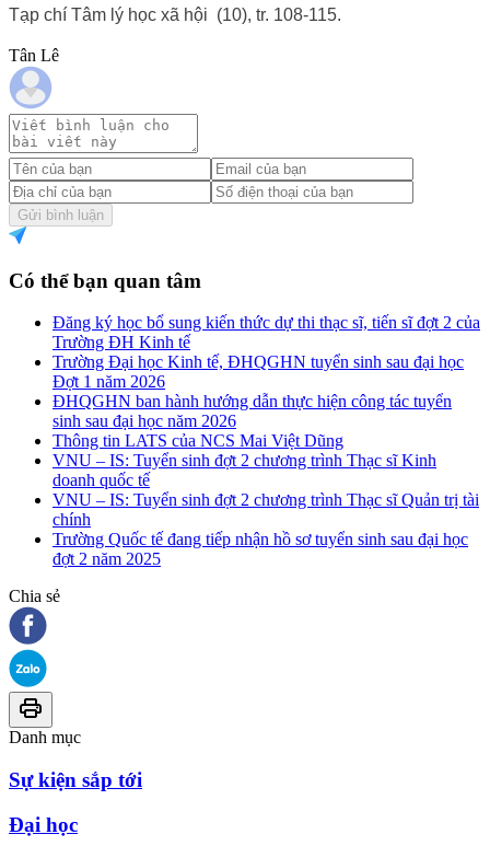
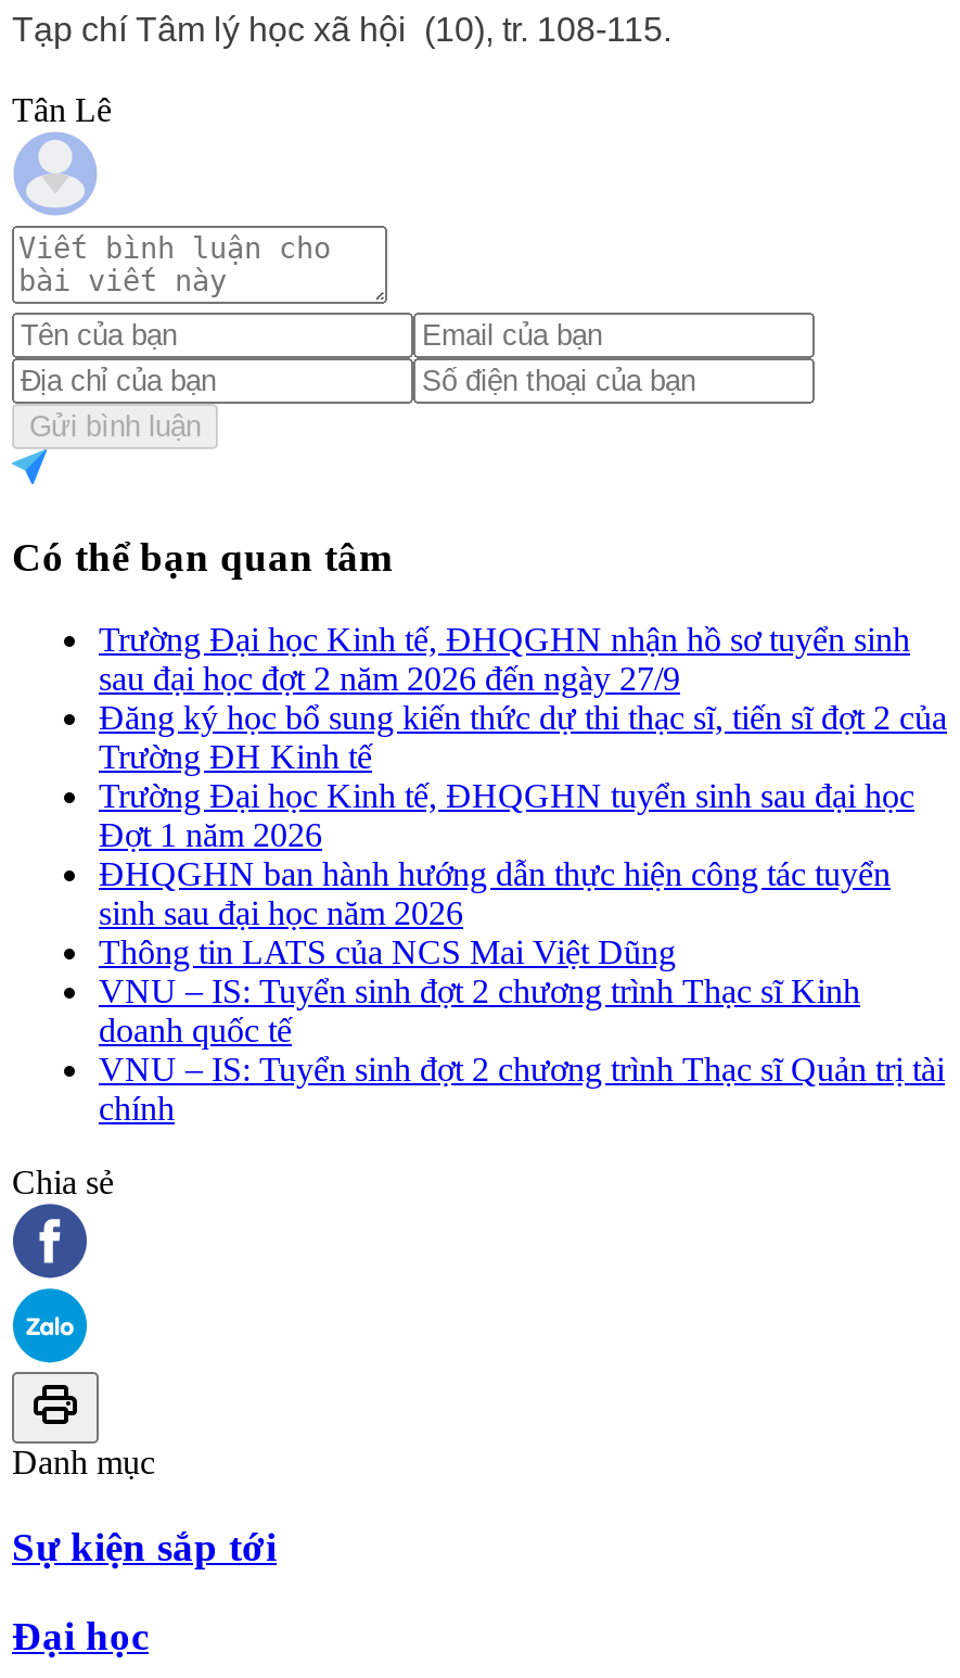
none -> [99,621,910,697] Trường Đại học Kinh tế, ĐHQGHN nhận hồ sơ tuyển sinh | sau đại học đợt 2 năm 2026 đến ngày 27/9
moved [52,313,480,529] -> [99,699,947,1127]: Đăng ký học bổ sung kiến thức dự thi thạc sĩ, tiến sĩ đợt 2 của | Trường ĐH Kinh tế | Trường Đại học Kinh tế, ĐHQGHN tuyển sinh sau đại học | ... | VNU – IS: Tuyển sinh đợt 2 chương trình Thạc sĩ Quản trị tài | chính
[52,530,468,568] Trường Quốc tế đang tiếp nhận hồ sơ tuyển sinh sau đại học | đợt 2 năm 2025 -> none

